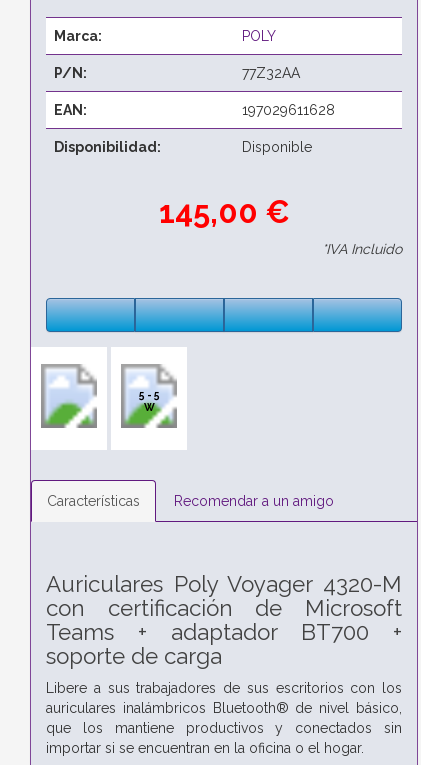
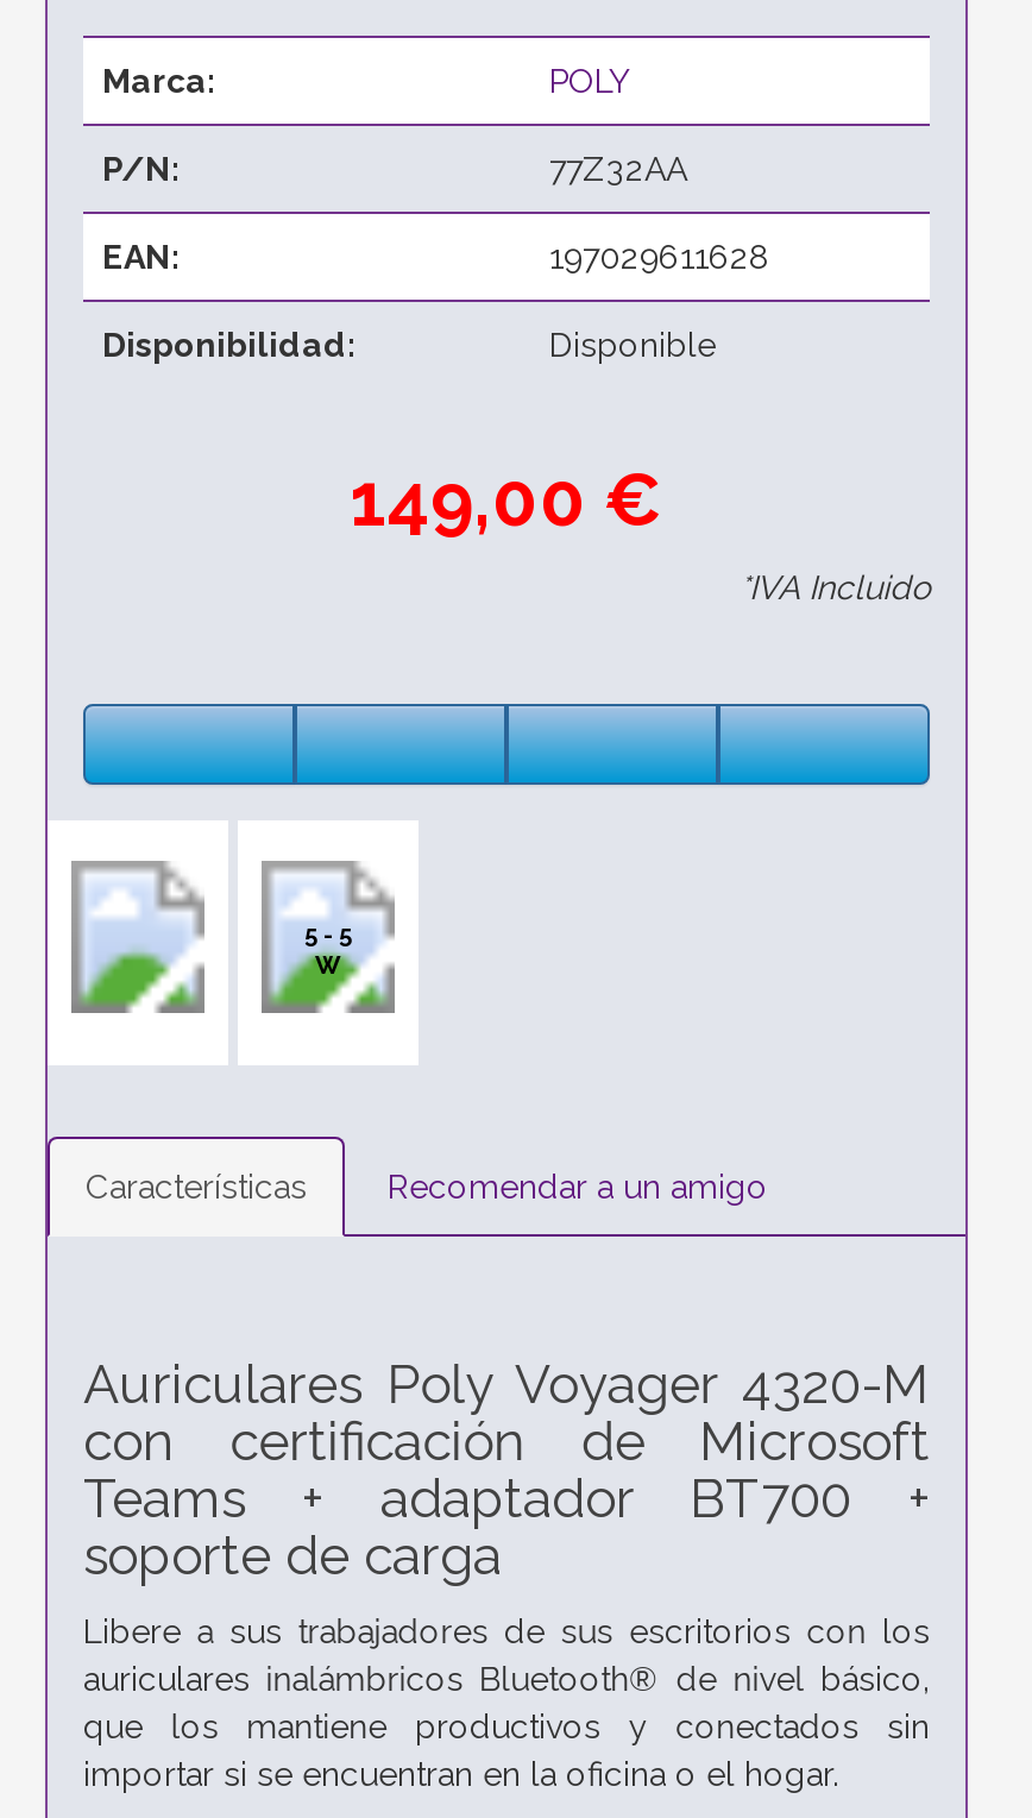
[158,194,289,230] 145,00 € -> [350,456,663,541] 149,00 €

